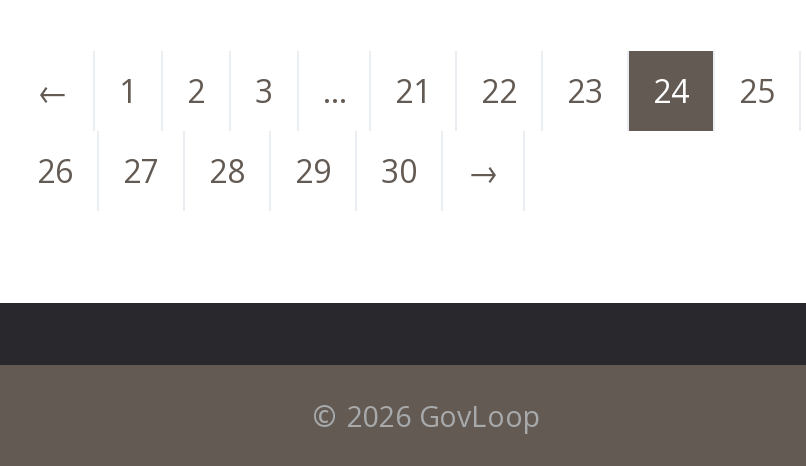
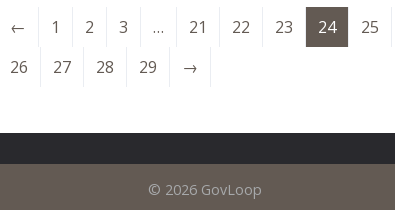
[381,150,417,194] 30 -> none

